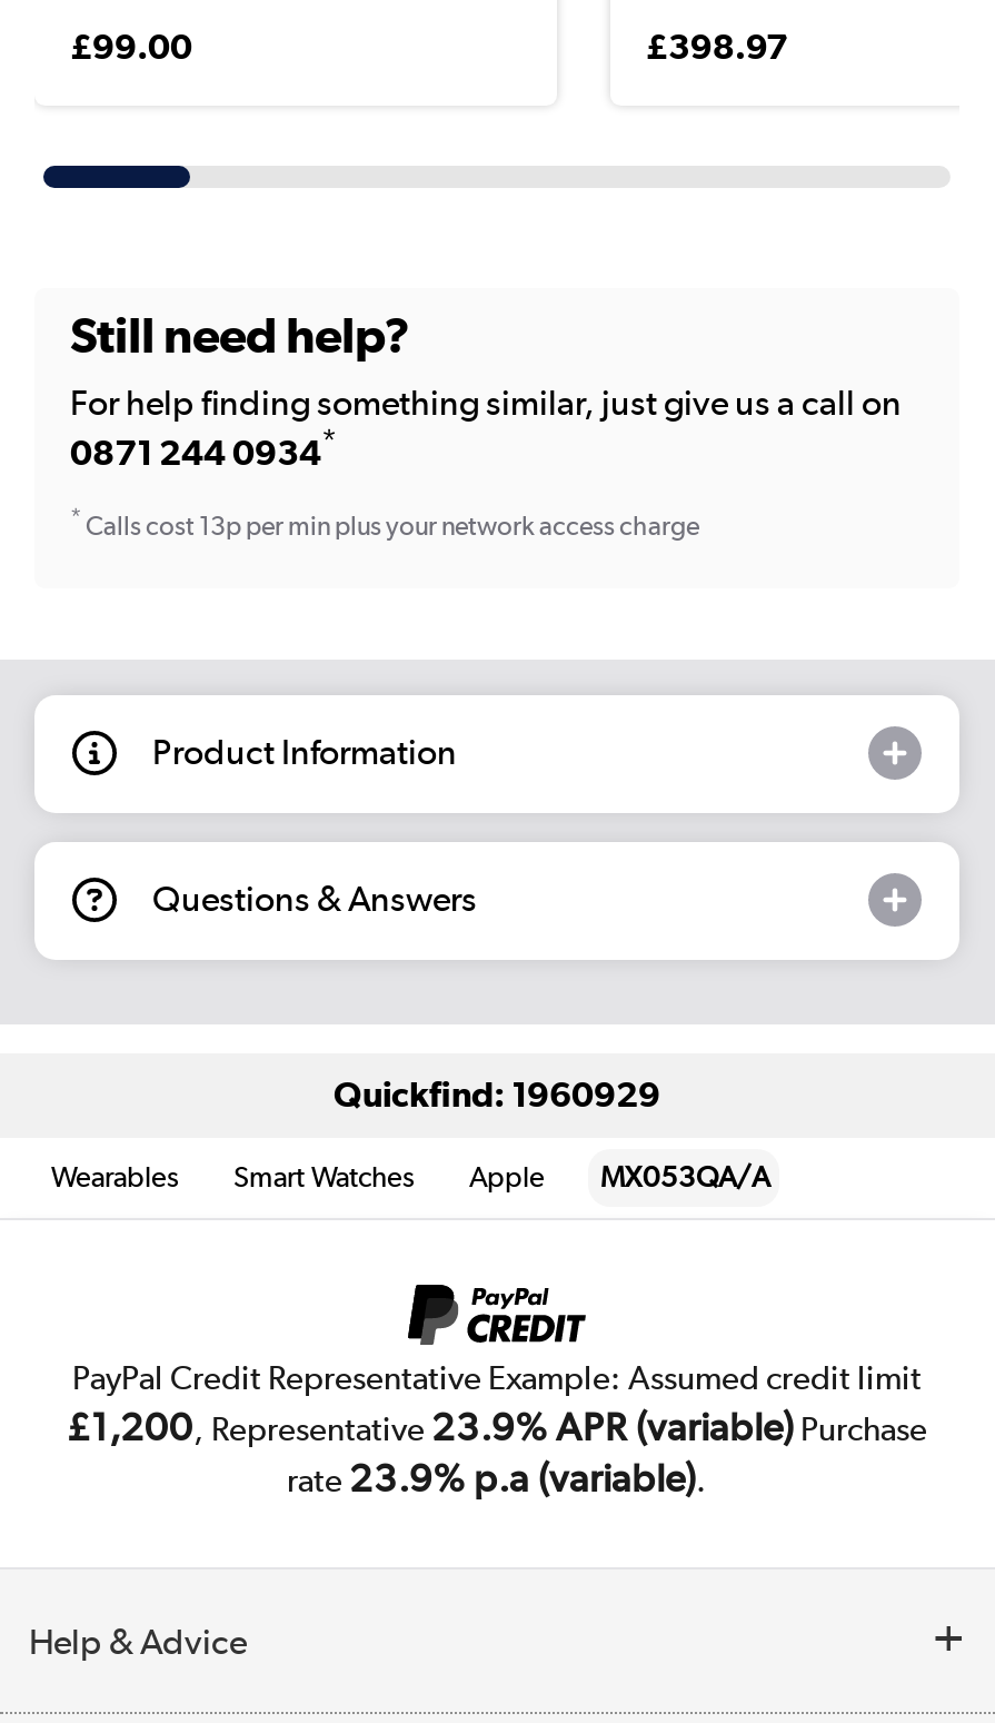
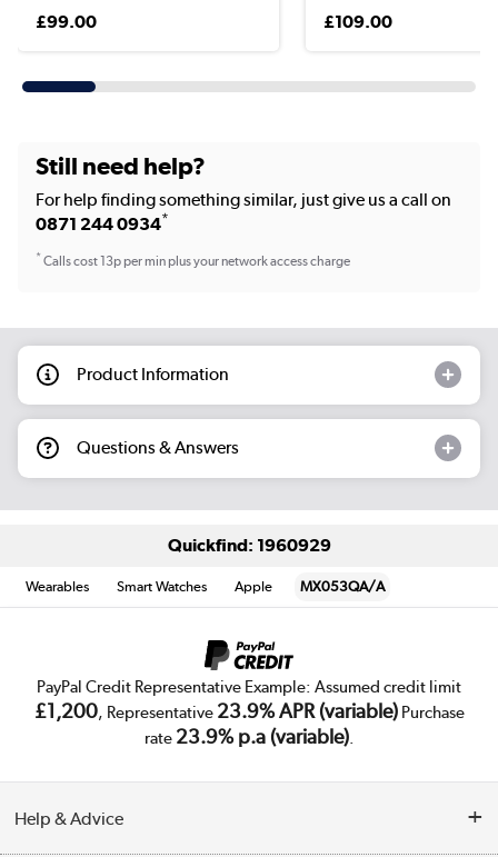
[645,26,788,69] £398.97 -> [323,11,392,33] £109.00

